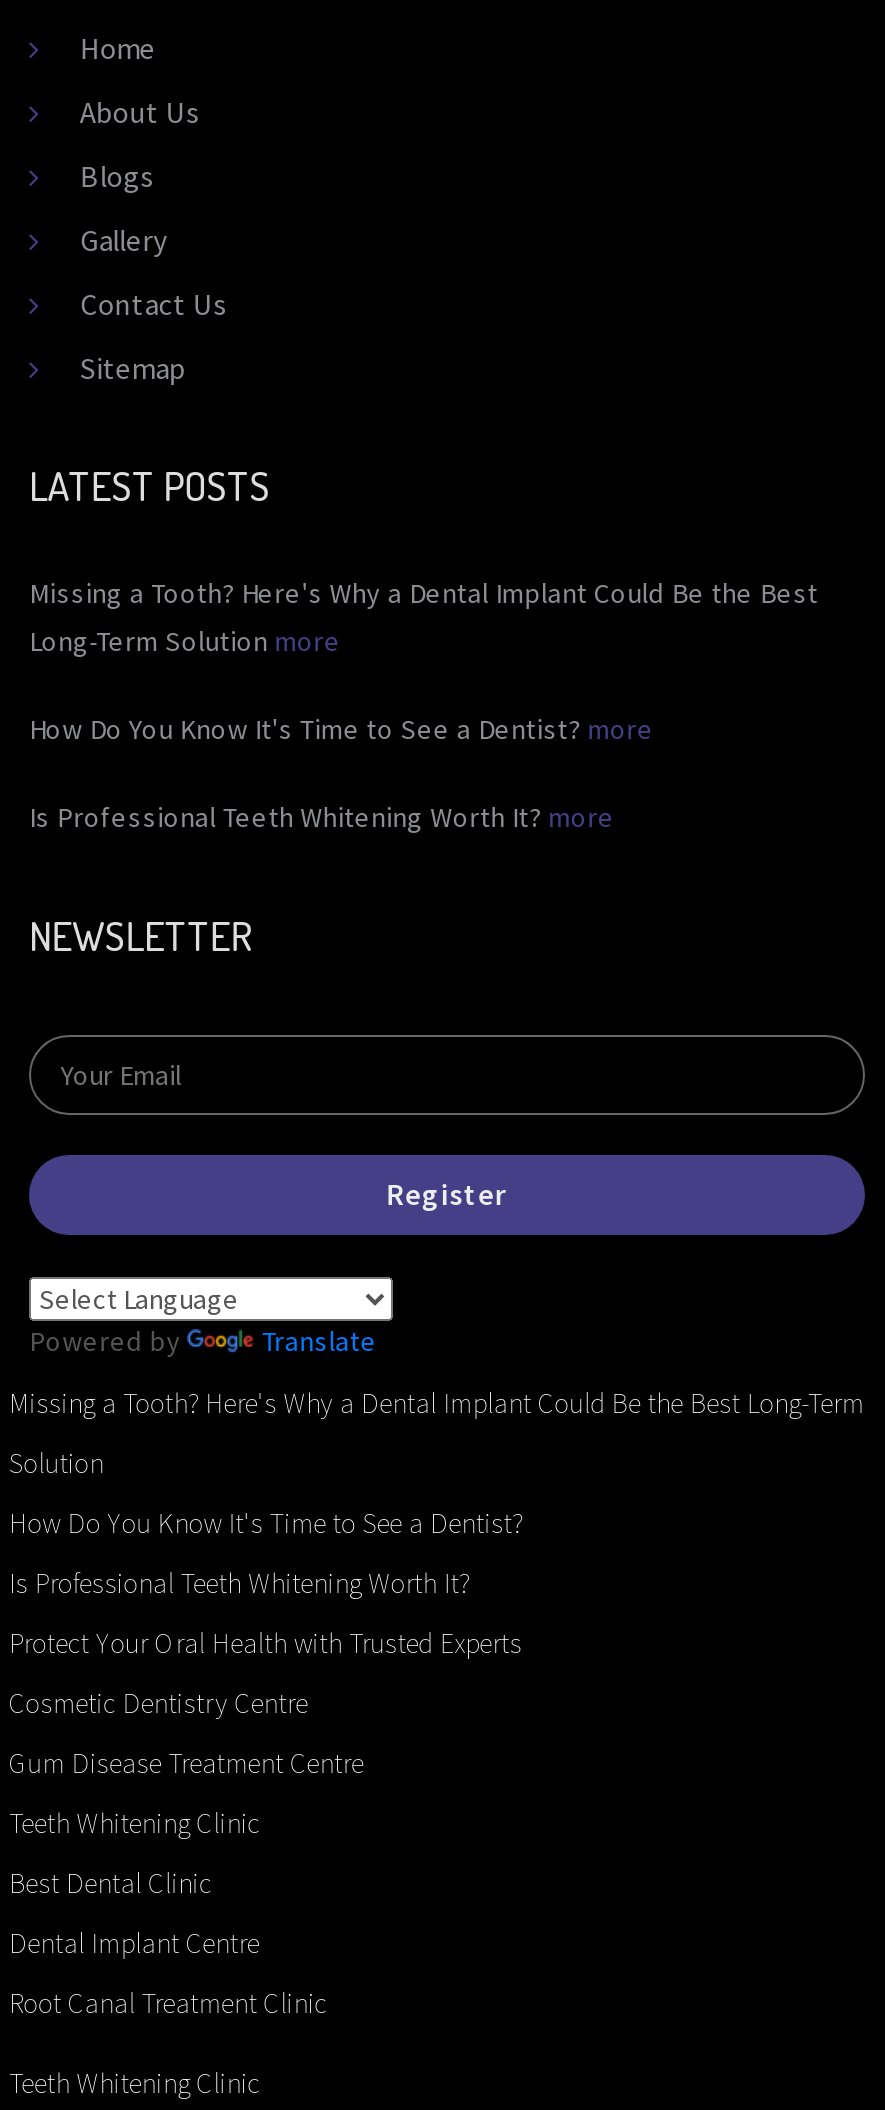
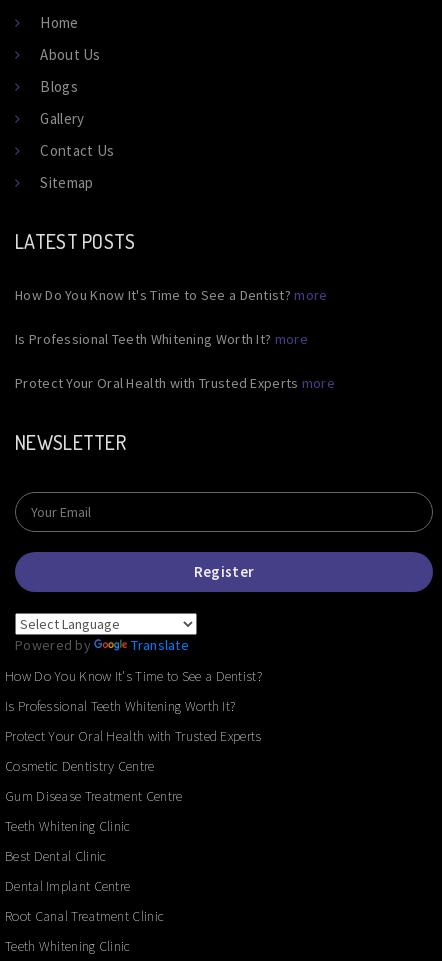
[29,574,818,658] Missing a Tooth? Here's Why a Dental Implant Could Be the Best | Long-Term Solution more -> none
none -> [15,373,335,391] Protect Your Oral Health with Trusted Experts more
[9,1384,864,1480] Missing a Tooth? Here's Why a Dental Implant Could Be the Best Long-Term | Solution -> none

